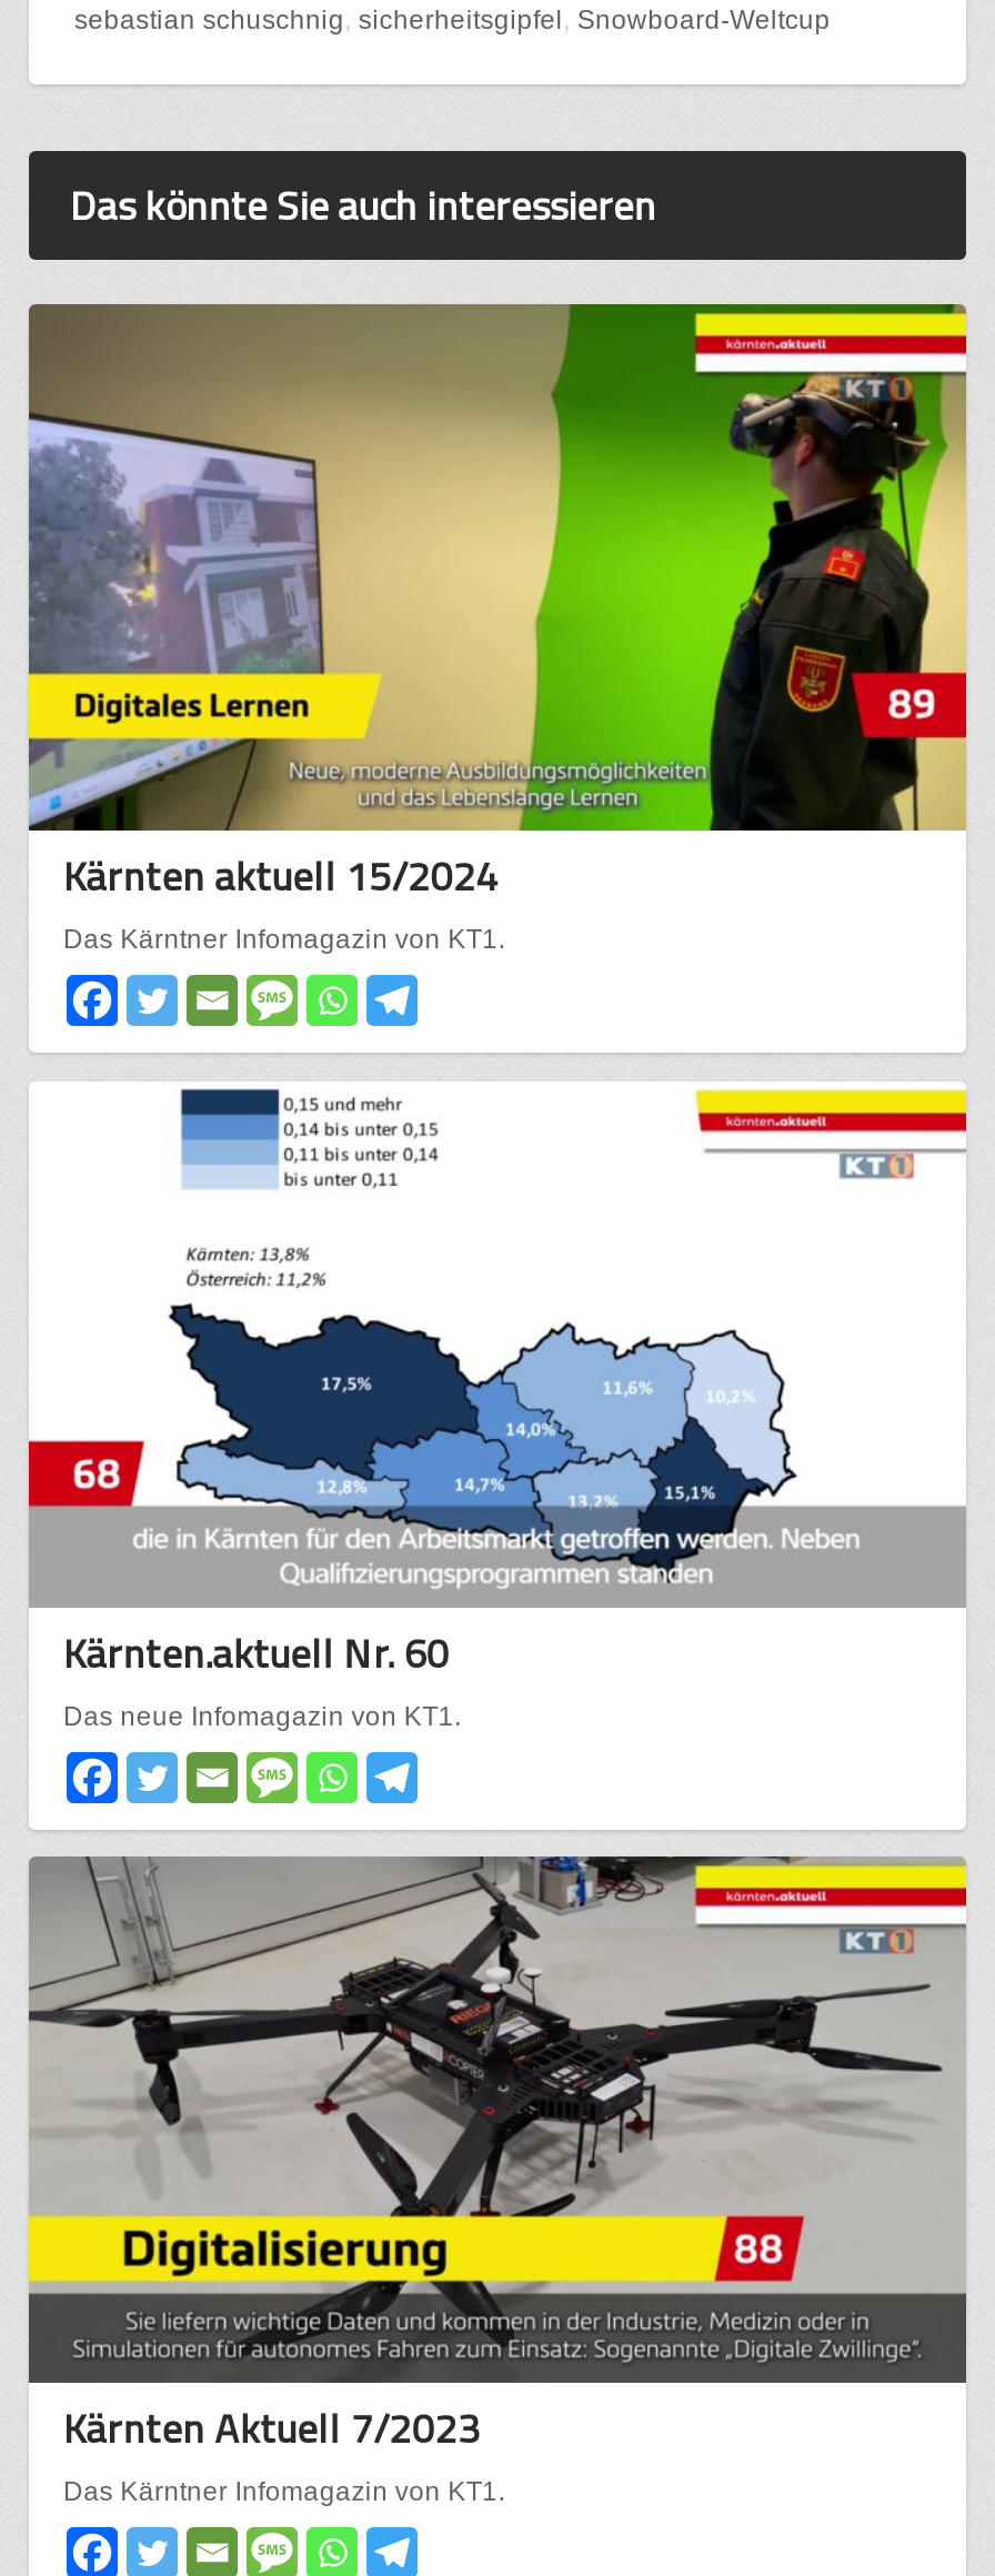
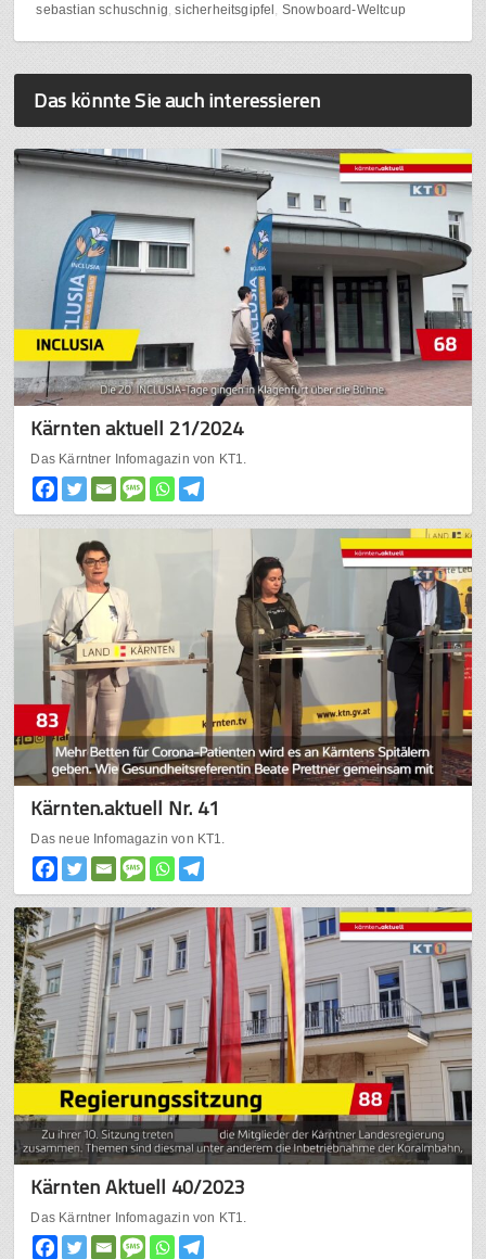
[29,302,968,906] [image] | Kärnten aktuell 15/2024 -> [13,148,472,443] [image] | Kärnten aktuell 21/2024
[29,1081,968,1683] [image] | Kärnten.aktuell Nr. 60 -> [14,527,473,822] [image] | Kärnten.aktuell Nr. 41
[29,1854,966,2459] [image] | Kärnten Aktuell 7/2023 -> [13,906,473,1202] [image] | Kärnten Aktuell 40/2023

